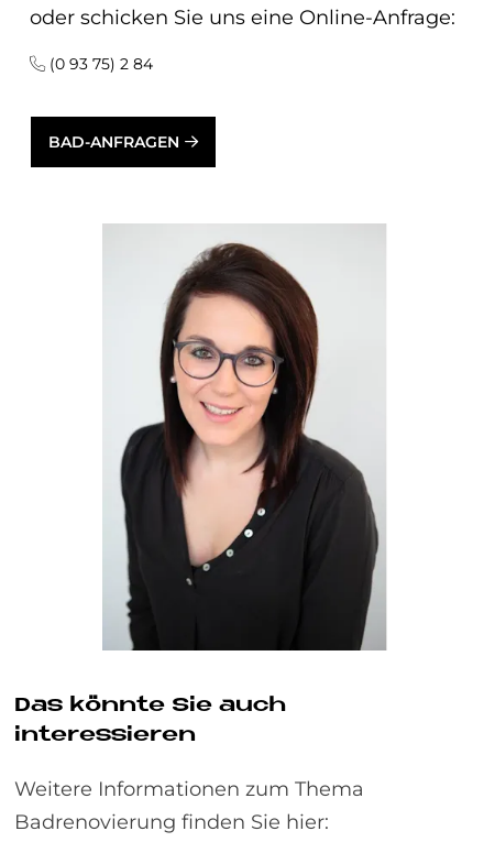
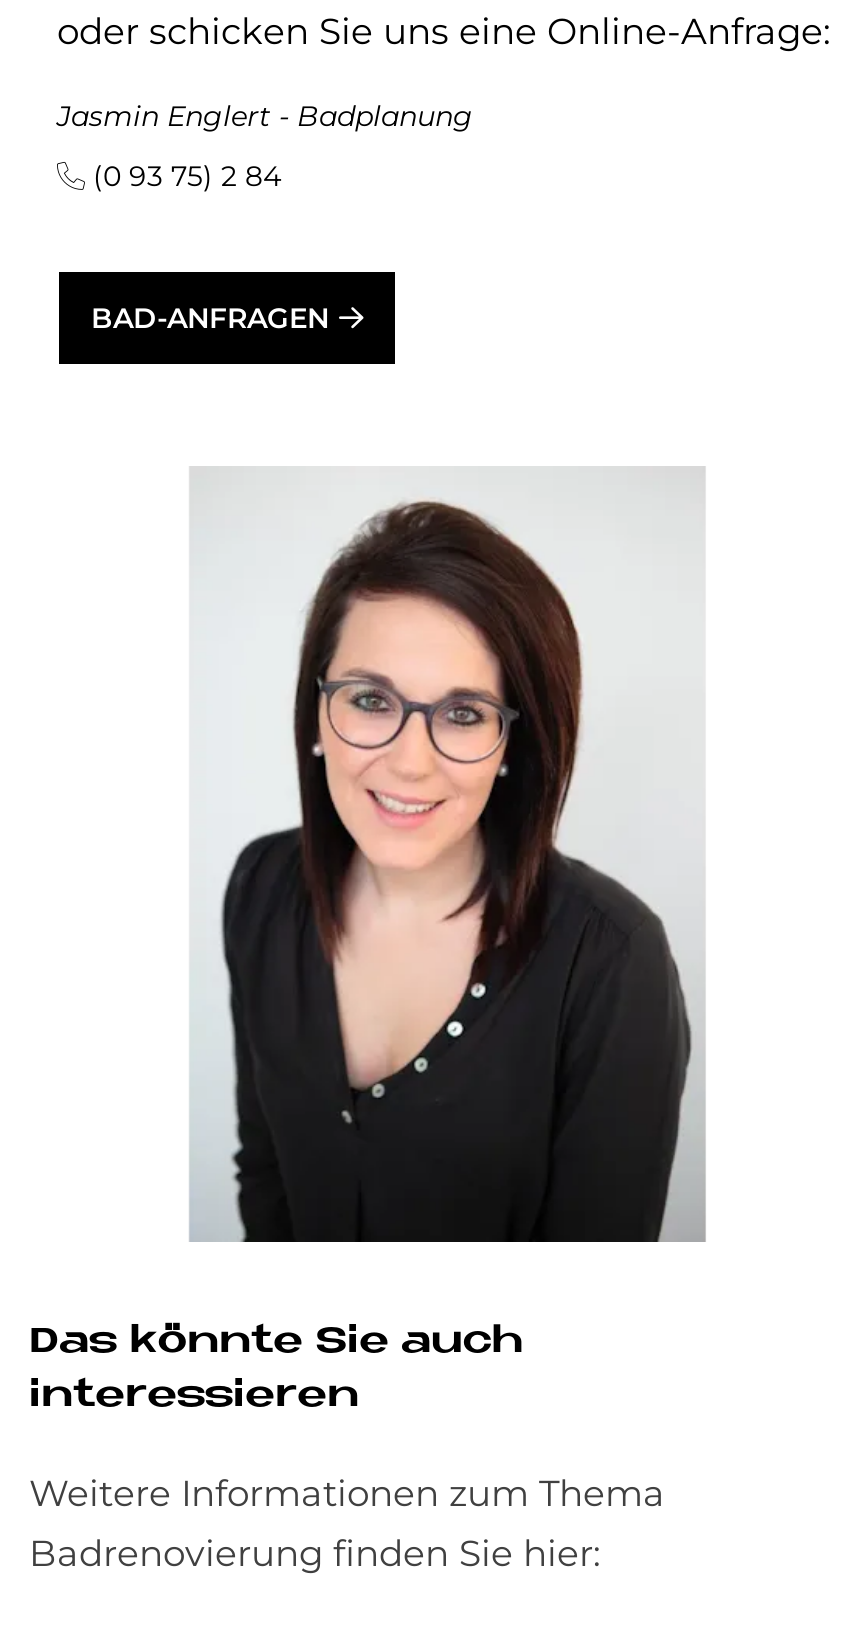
none -> [57,97,473,133] Jasmin Englert - Badplanung

